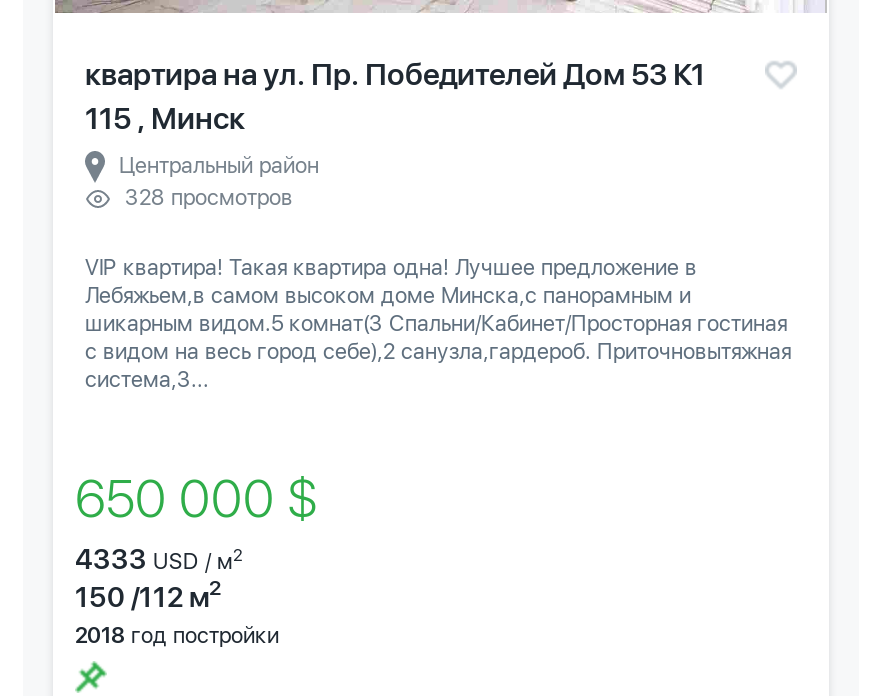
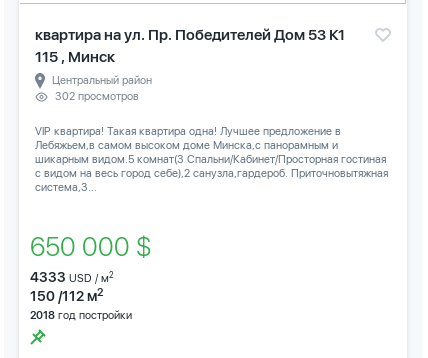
[125,185,293,211] 328 просмотров -> [55,90,139,103] 302 просмотров

